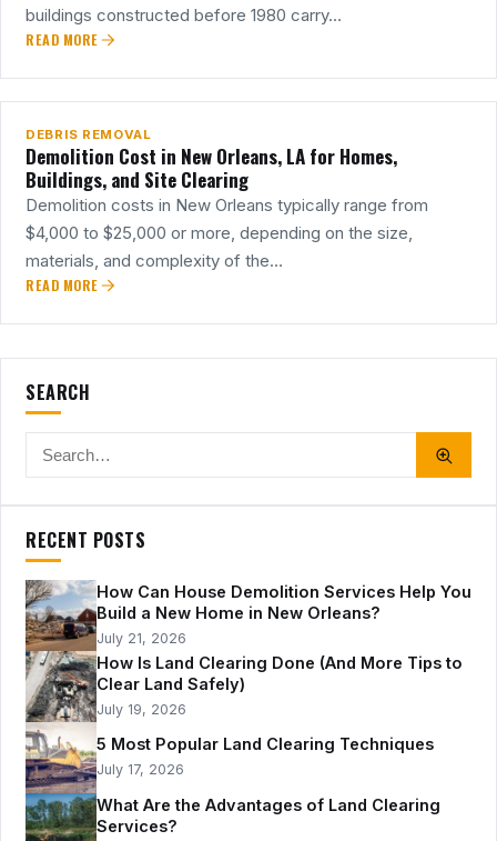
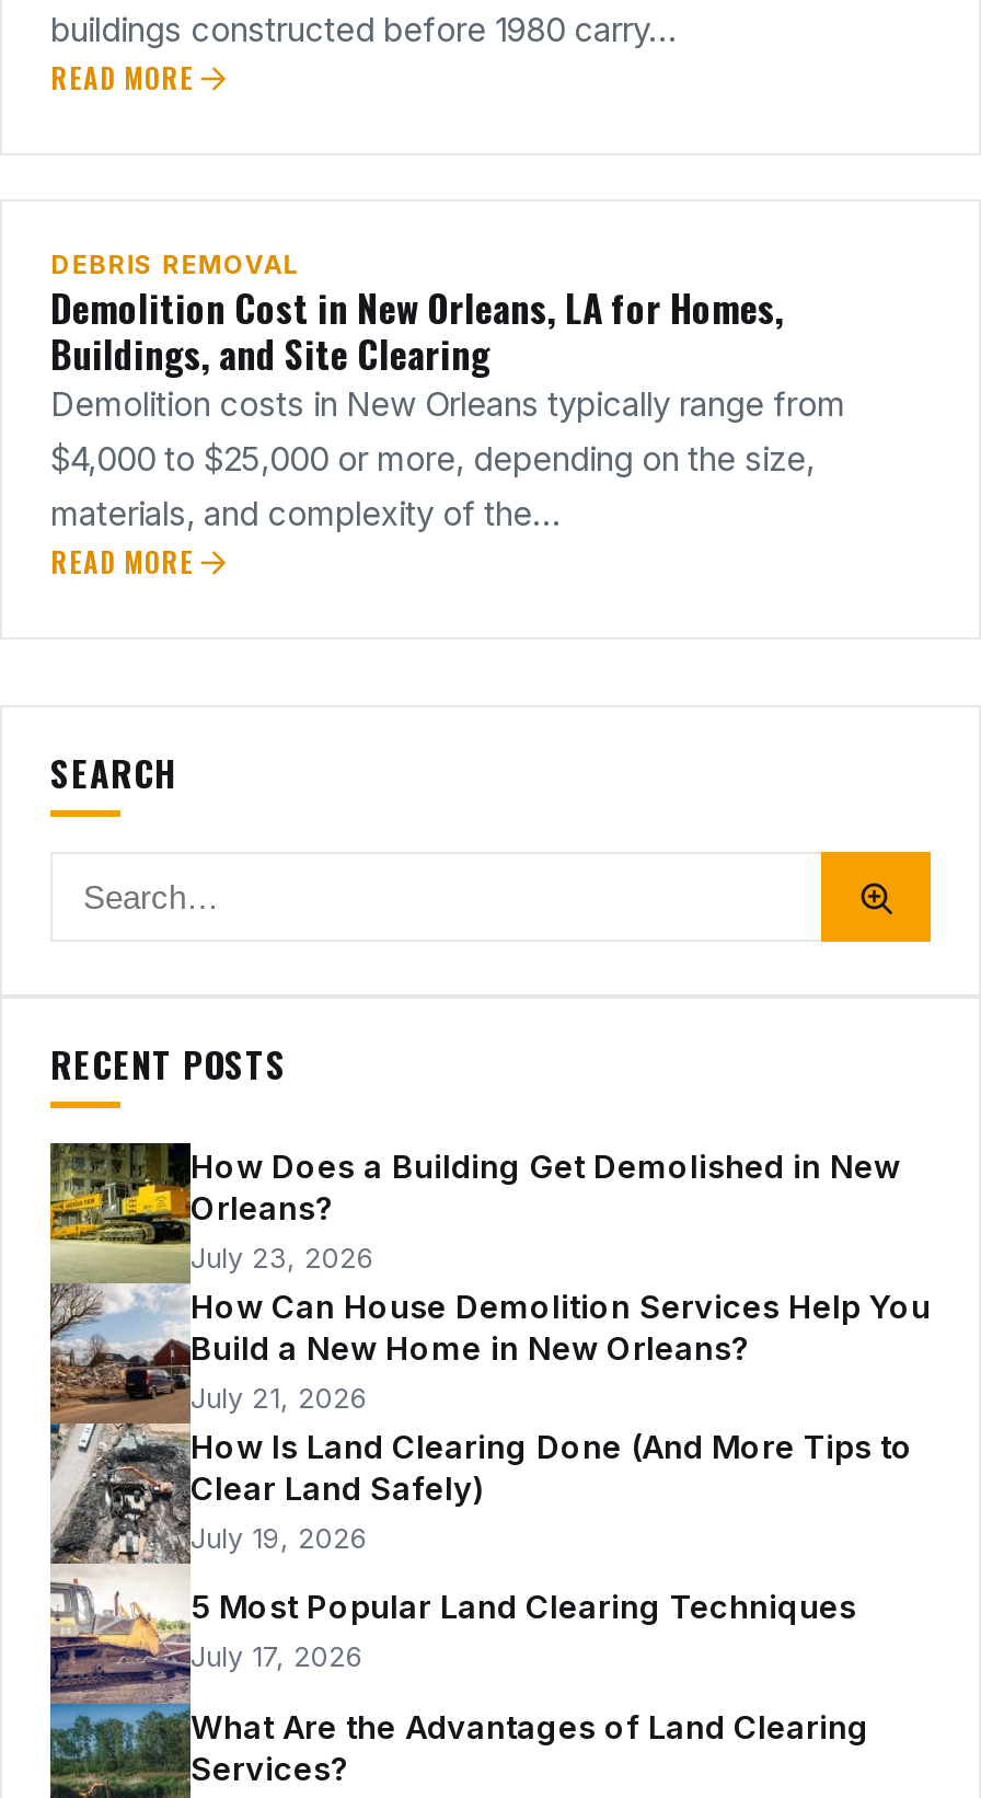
none -> [48,1141,900,1286] [image] | How Does a Building Get Demolished in New | Orleans? | July 23, 2026

